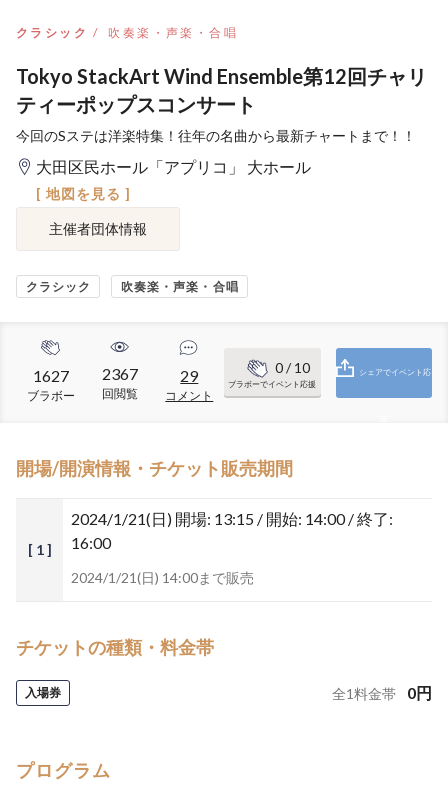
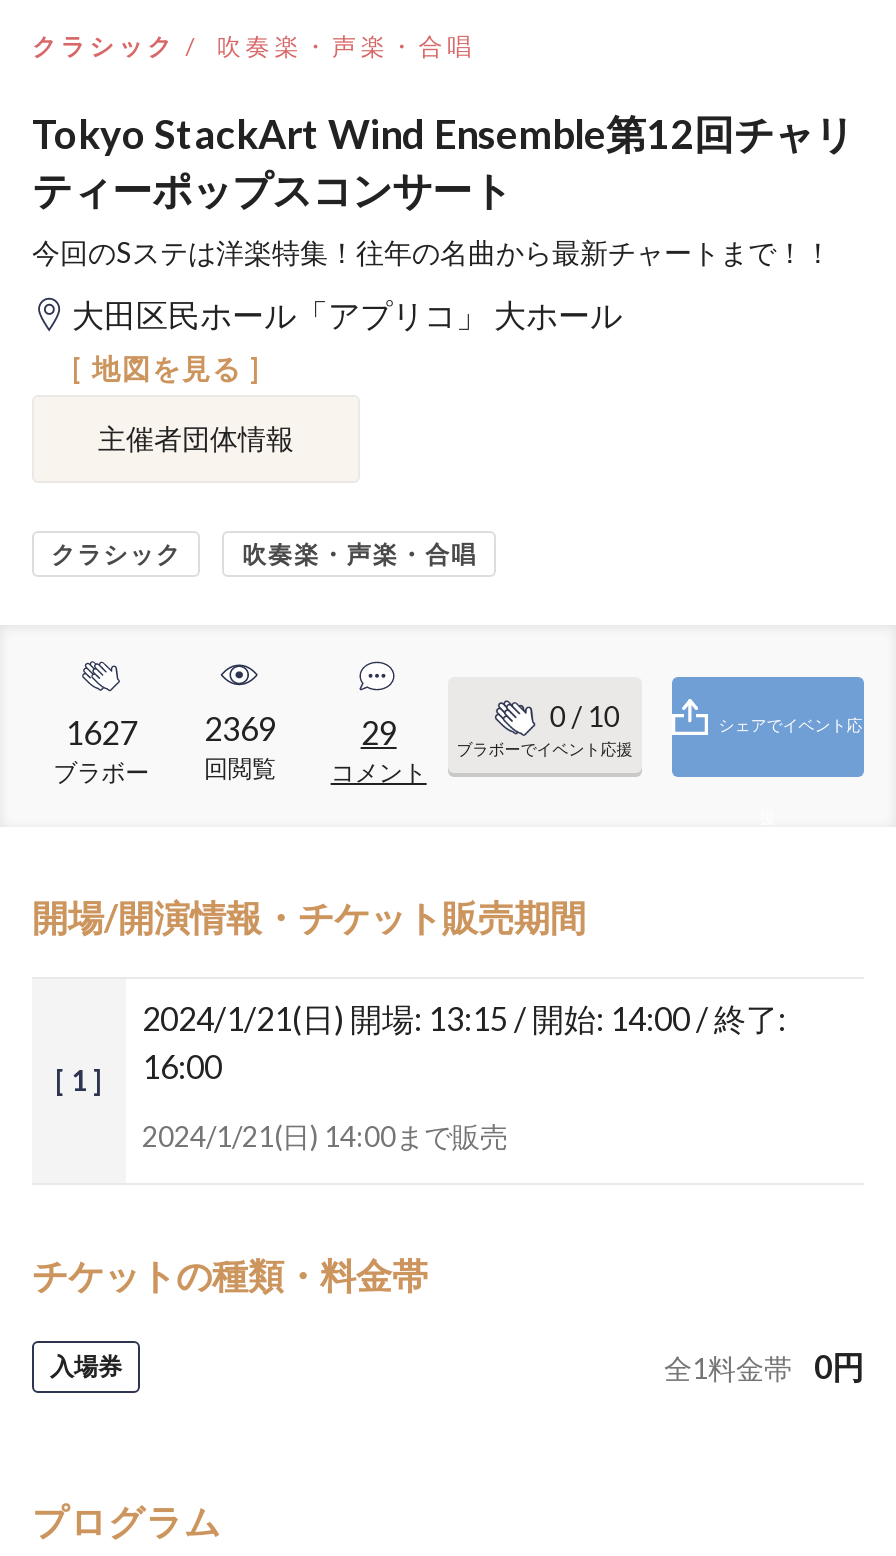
[33,364,138,384] 1627 2367 -> [65,709,276,750] 1627 2369

